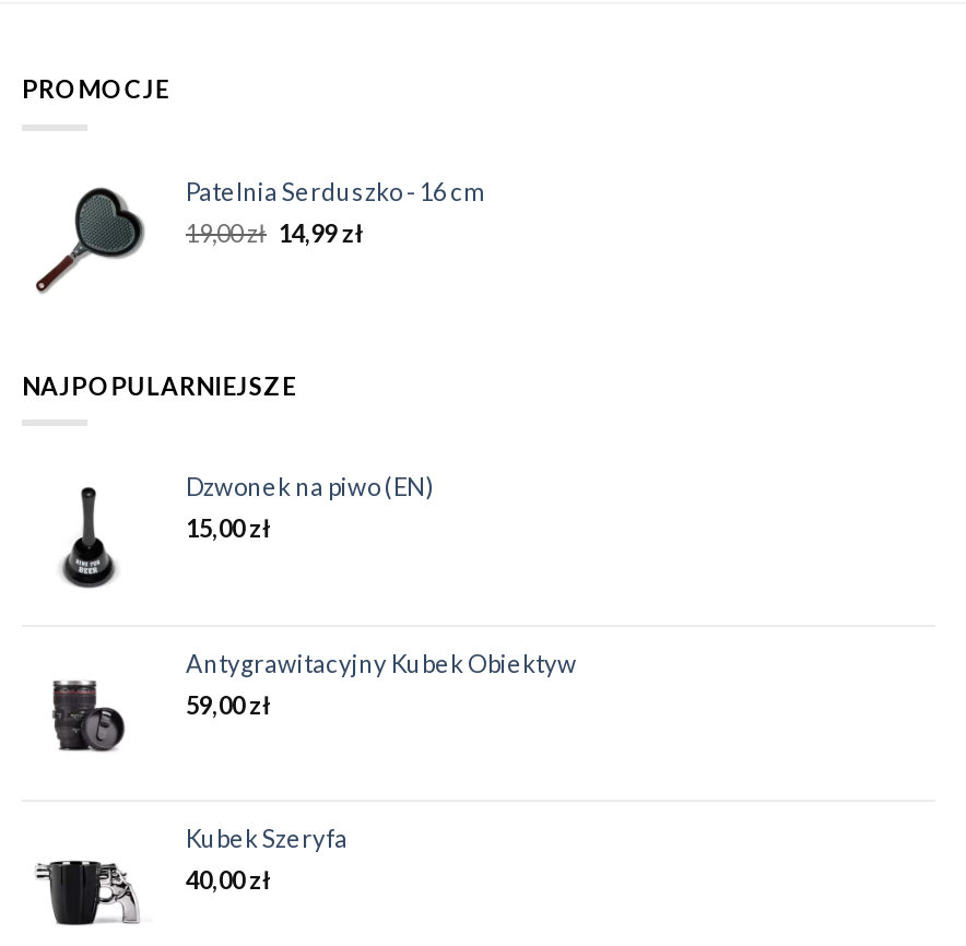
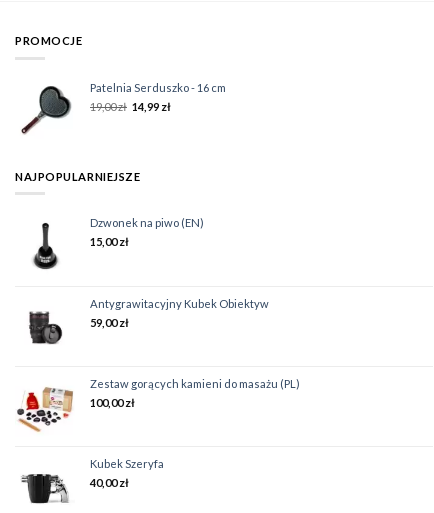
none -> [16,377,300,433] [image] | Zestaw gorących kamieni do masażu (PL) | 100,00zł

